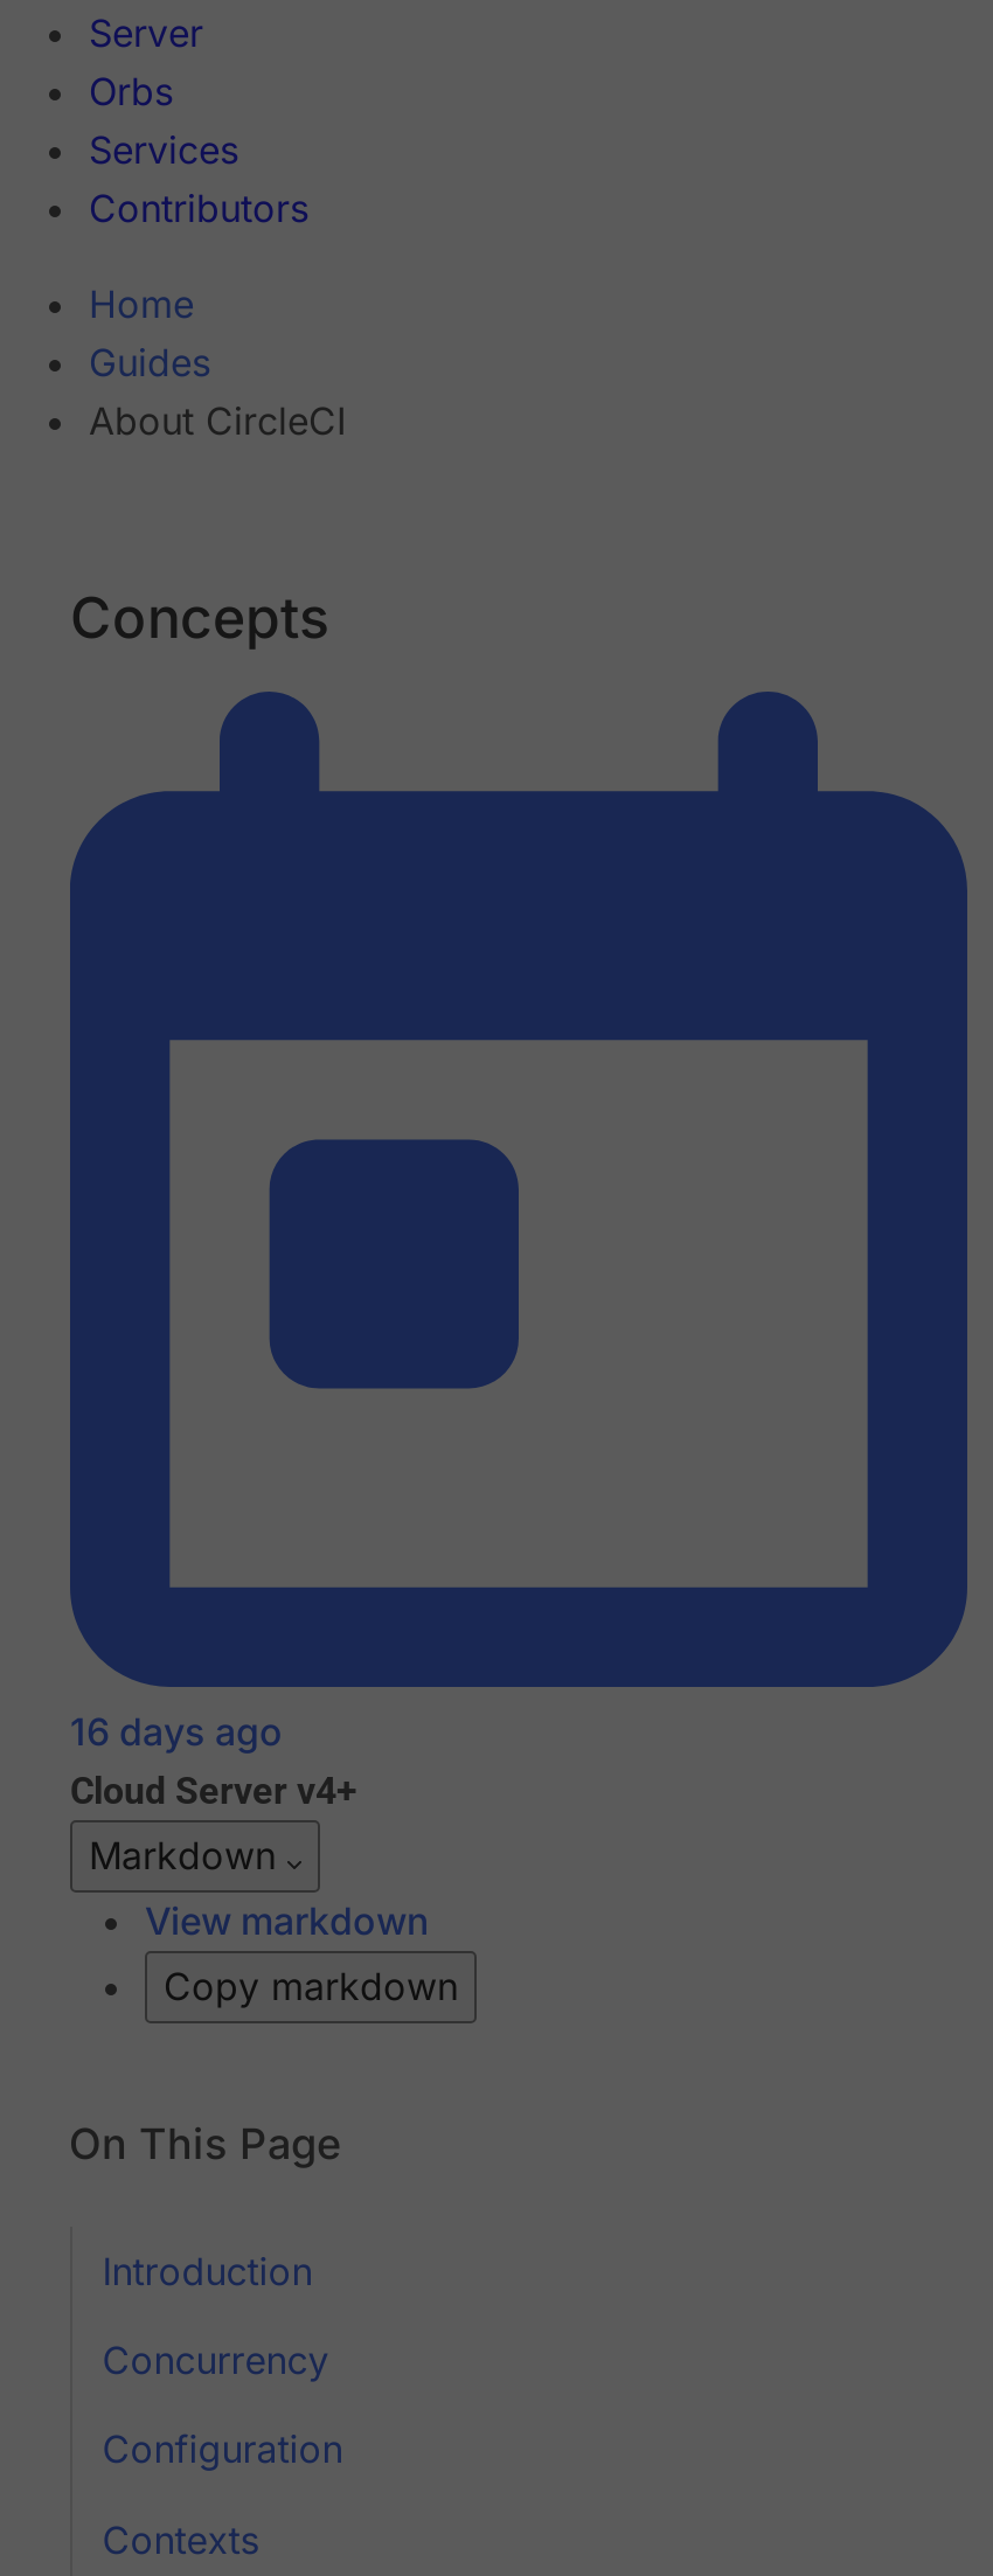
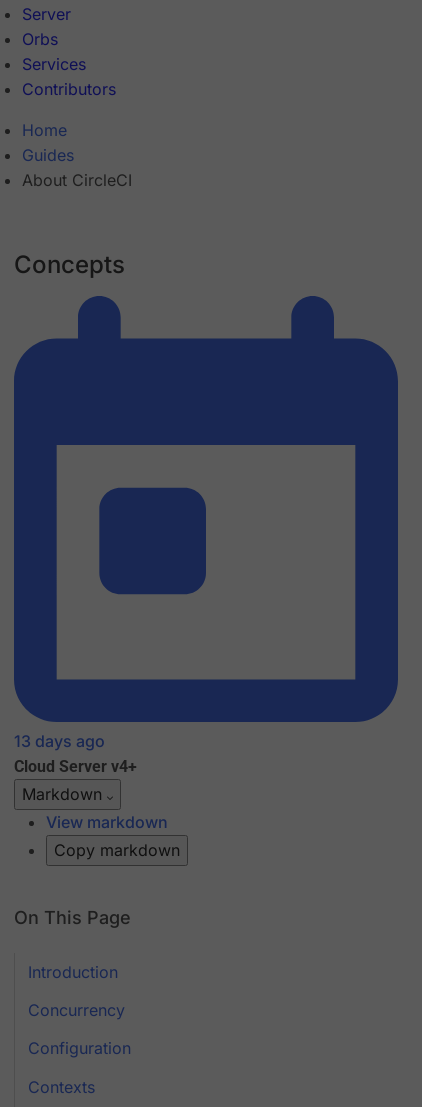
[70,1709,283,1756] 16 days ago -> [14,731,105,751] 13 days ago

